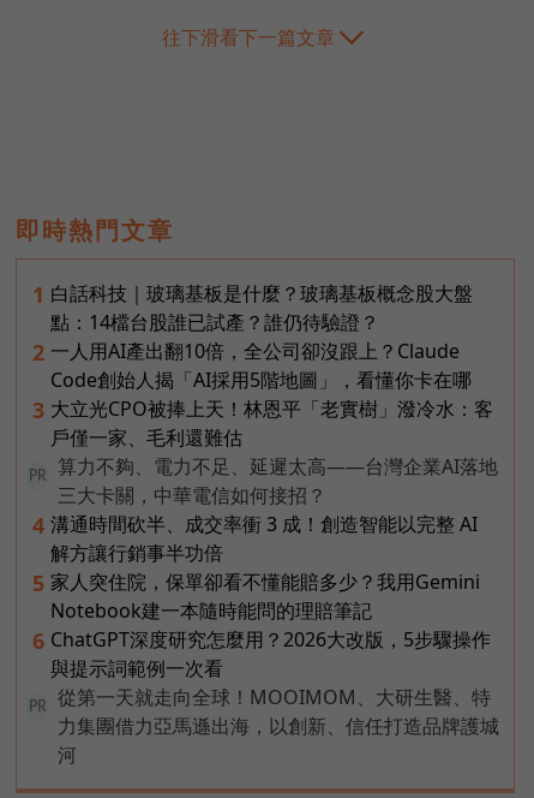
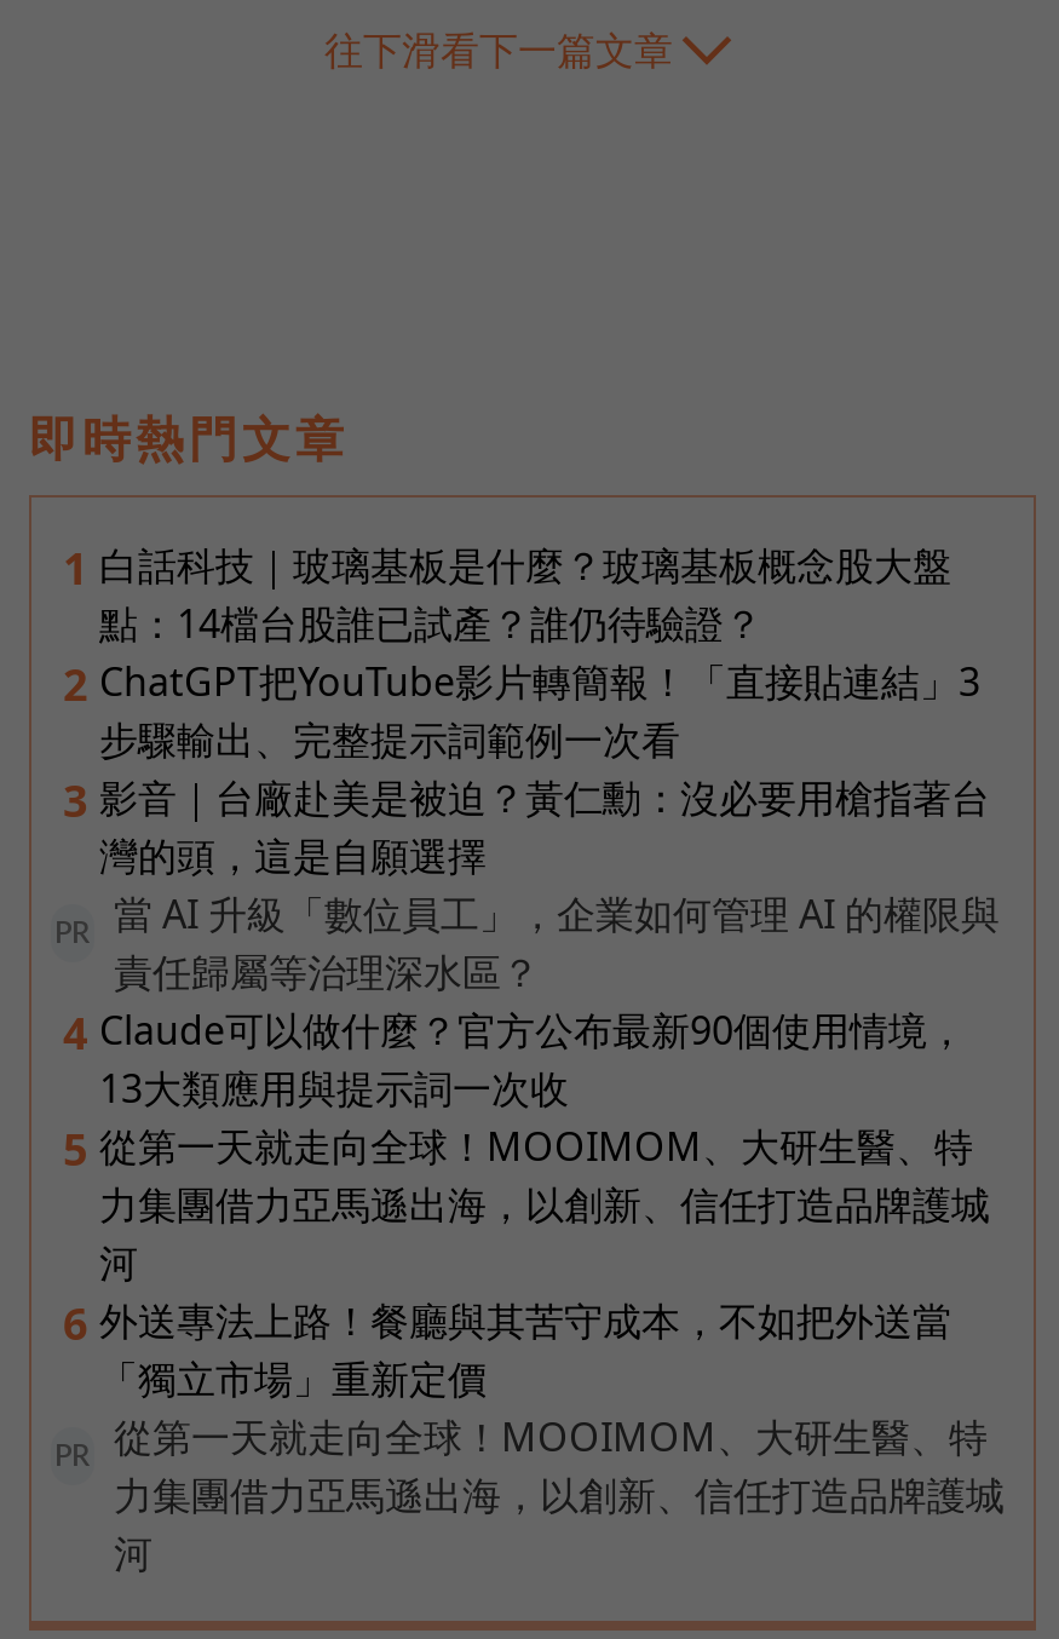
[32,338,493,451] 2 一人用AI產出翻10倍，全公司卻沒跟上？Claude | Code創始人揭「AI採用5階地圖」，看懂你卡在哪 | 3 大立光CPO被捧上天！林恩平「老實樹」潑冷水：客 | 戶僅一家、毛利還難估 -> [63,655,990,882] 2 ChatGPT把YouTube影片轉簡報！「直接貼連結」3 | 步驟輸出、完整提示詞範例一次看 | 3 影音｜台廠赴美是被迫？黃仁勳：沒必要用槍指著台 | 灣的頭，這是自願選擇
[32,453,498,681] 算力不夠、電力不足、延遲太高——台灣企業AI落地 | 三大卡關，中華電信如何接招？ | 4 溝通時間砍半、成交率衝 3 成！創造智能以完整 AI | 解方讓行銷事半功倍 | 5 家人突住院，保單卻看不懂能賠多少？我用Gemini | Notebook建一本隨時能問的理賠筆記 | 6 ChatGPT深度研究怎麼用？2026大改版，5步驟操作 | 與提示詞範例一次看 -> [63,887,1000,1405] 當 AI 升級「數位員工」，企業如何管理 AI 的權限與 | 責任歸屬等治理深水區？ | 4 Claude可以做什麼？官方公布最新90個使用情境， | 13大類應用與提示詞一次收 | 5 從第一天就走向全球！MOOIMOM、大研生醫、特 | 力集團借力亞馬遜出海，以創新、信任打造品牌護城 | 河 | 6 外送專法上路！餐廳與其苦守成本，不如把外送當 | 「獨立市場」重新定價

